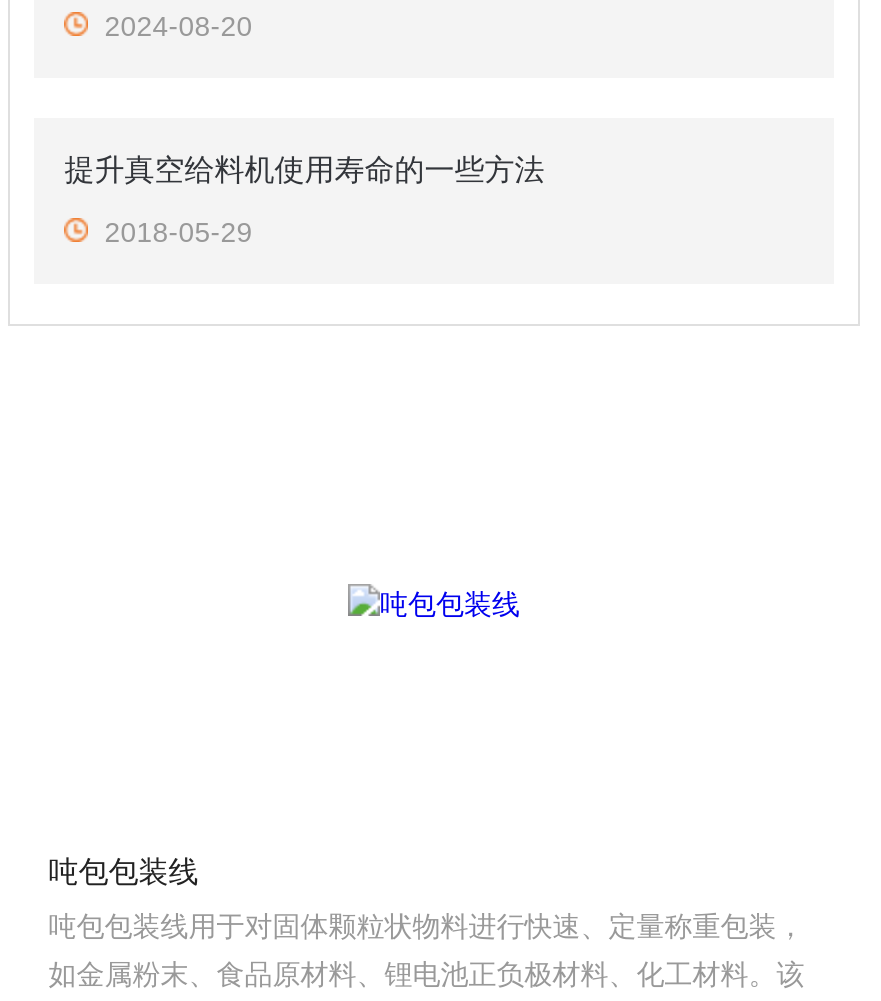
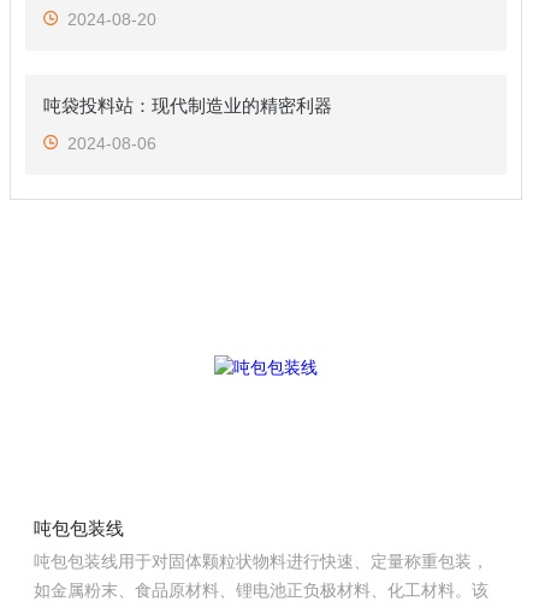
[64,152,544,186] 提升真空给料机使用寿命的一些方法 -> [44,95,332,115] 吨袋投料站：现代制造业的精密利器
[104,216,252,248] 2018-05-29 -> [68,133,157,153] 2024-08-06

